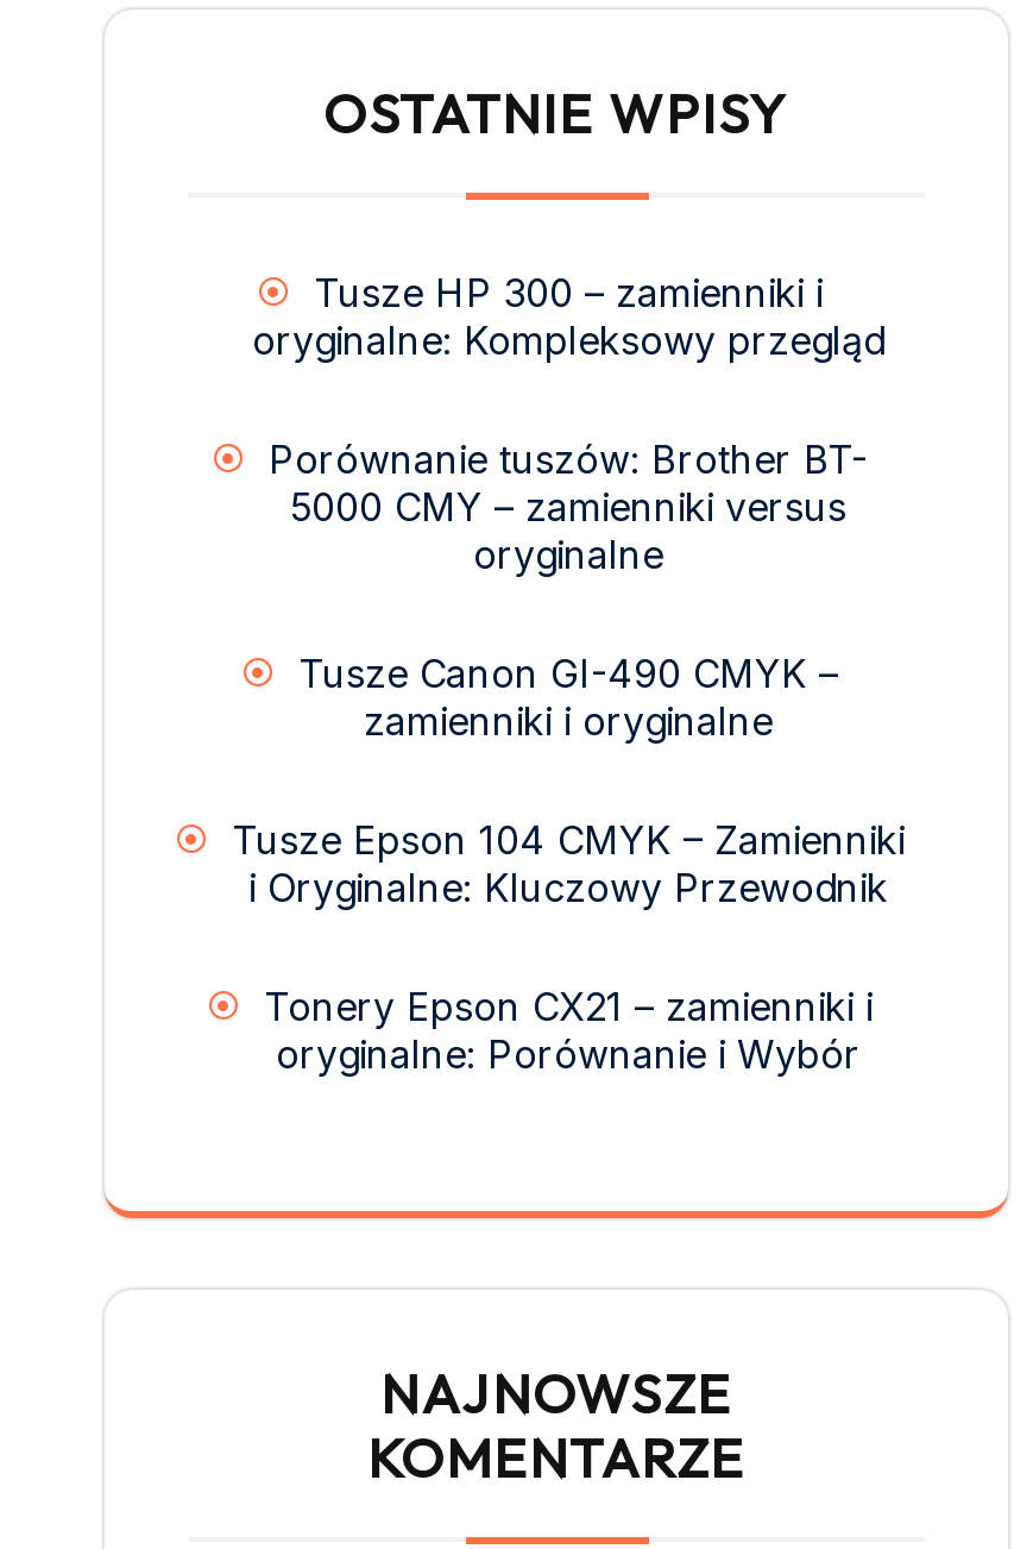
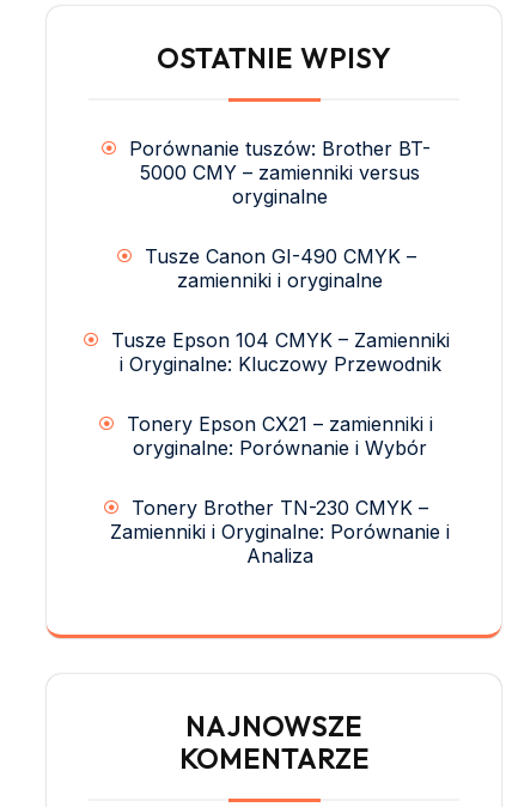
[252,271,884,366] Tusze HP 300 – zamienniki i | oryginalne: Kompleksowy przegląd -> none
moved [232,437,905,1080] -> [111,136,449,459]: Porównanie tuszów: Brother BT- | 5000 CMY – zamienniki versus | oryginalne | ... | Tonery Epson CX21 – zamienniki i | oryginalne: Porównanie i Wybór
none -> [110,495,450,567] Tonery Brother TN-230 CMYK – | Zamienniki i Oryginalne: Porównanie i | Analiza

